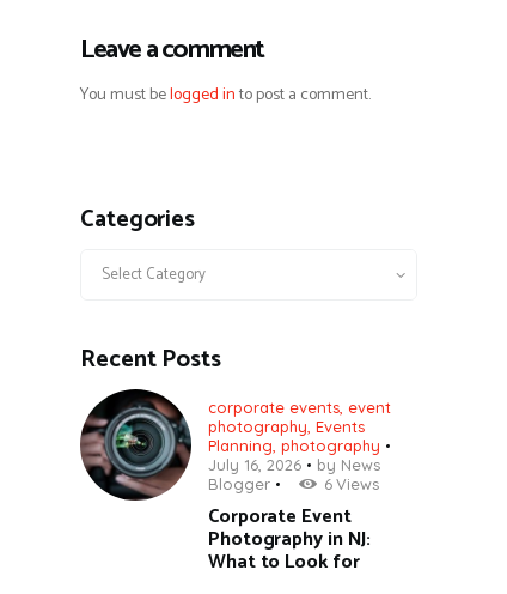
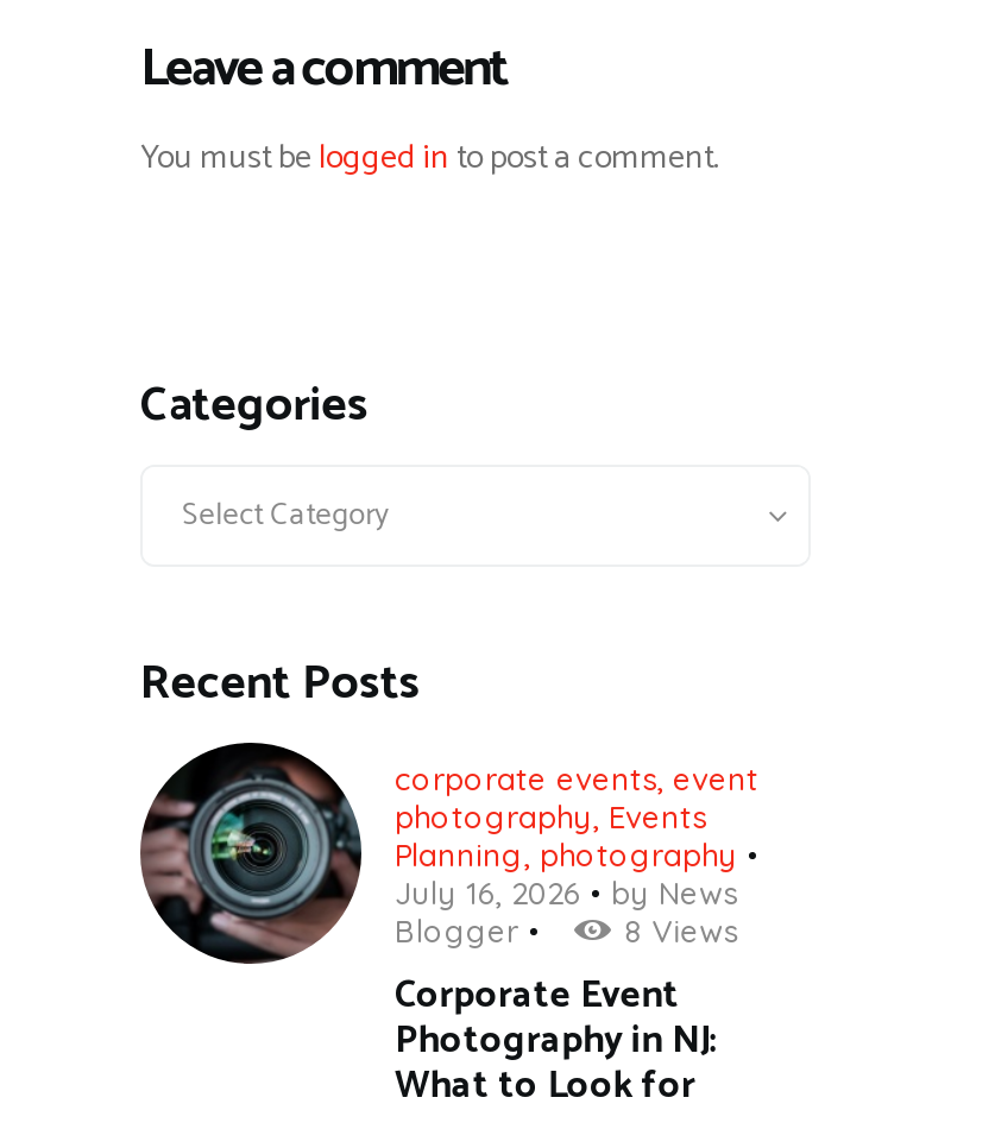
[324,474,379,493] 6 Views -> [625,911,737,949] 8 Views

